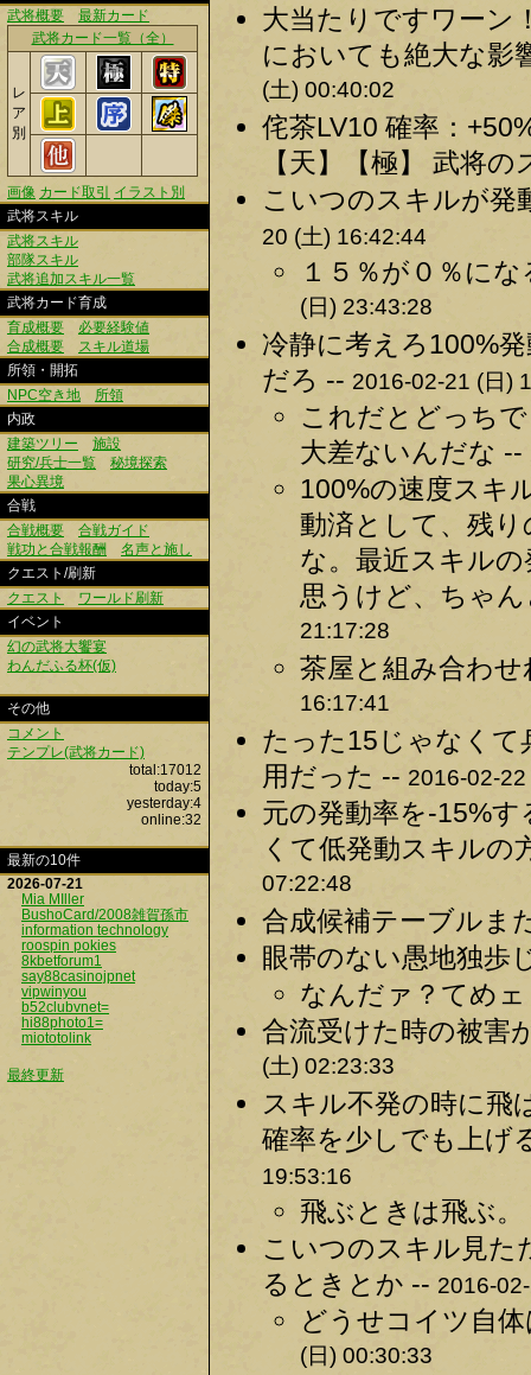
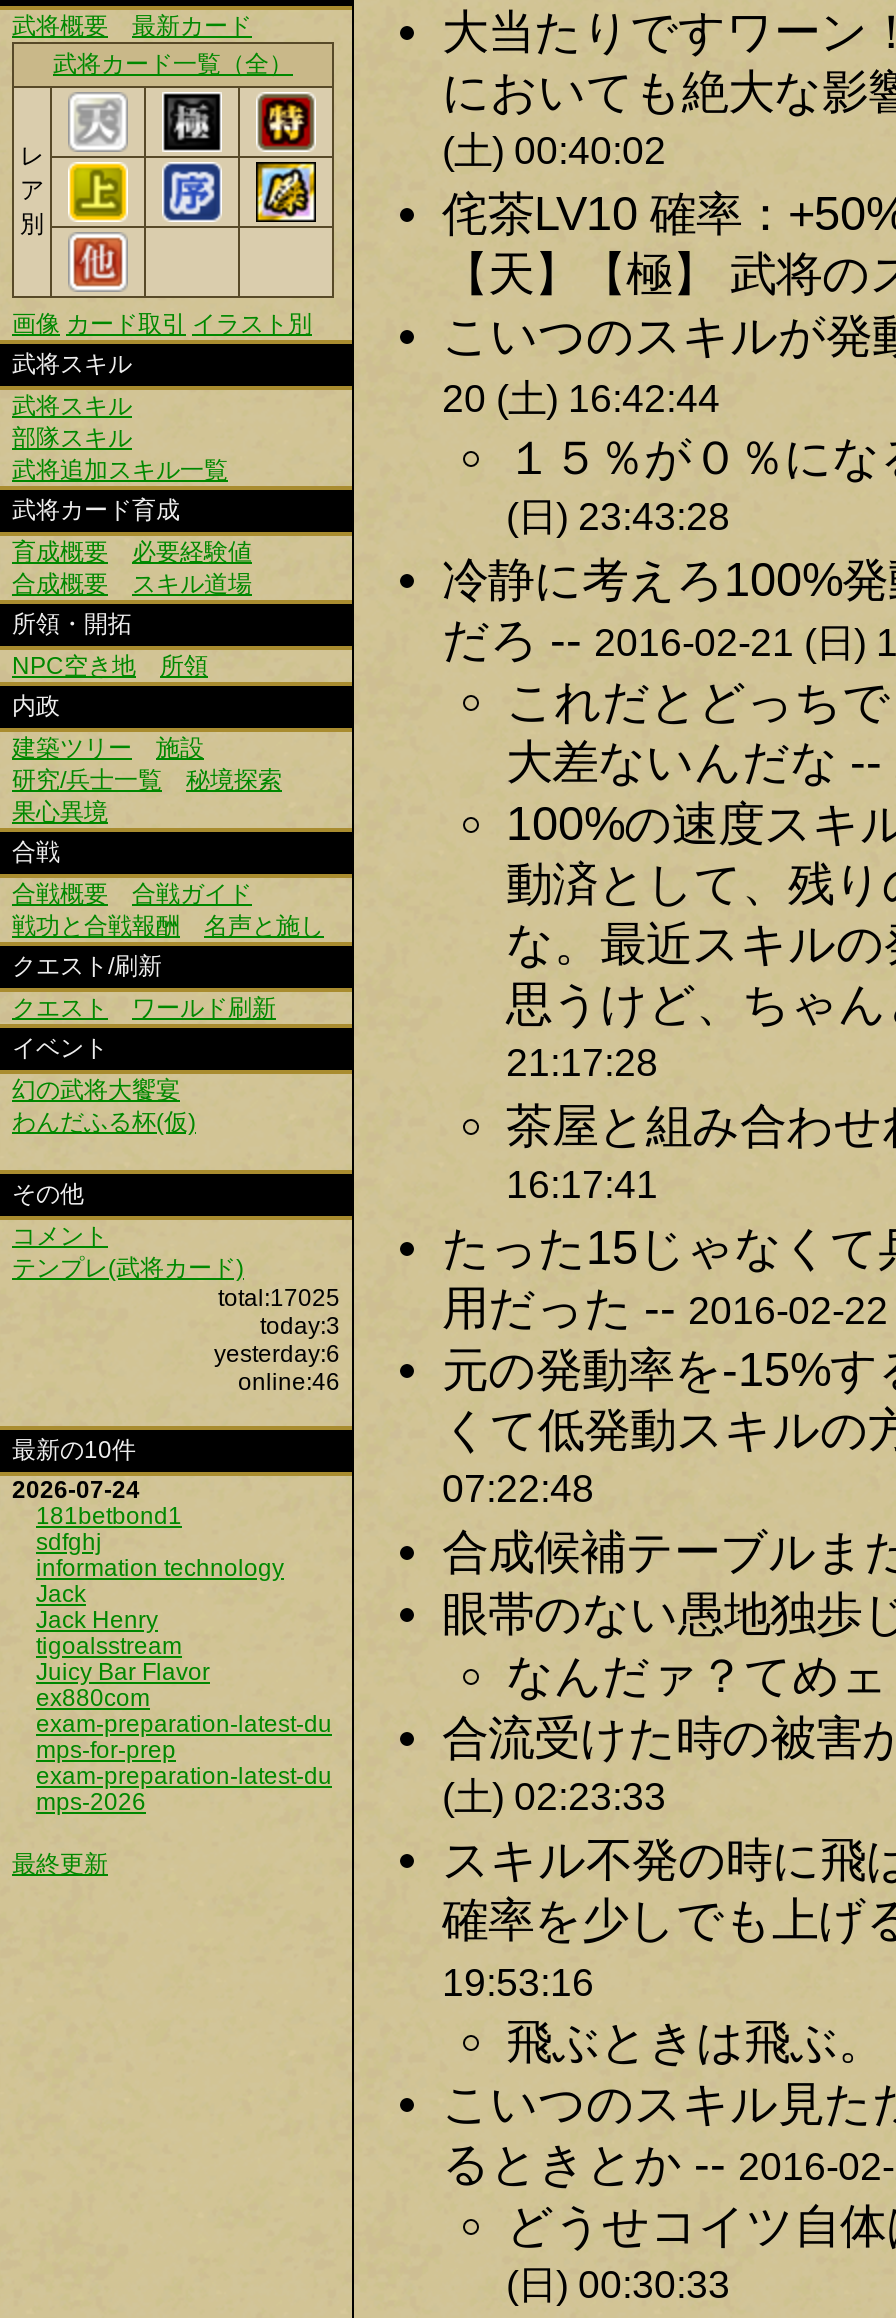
[127,762,201,828] total:17012 | today:5 | yesterday:4 | online:32 -> [214,1284,340,1396] total:17025 | today:3 | yesterday:6 | online:46
[7,876,188,923] 2026-07-21 | Mia MIller | BushoCard/2008雑賀孫市 -> [12,1476,182,1556] 2026-07-24 | 181betbond1 | sdfghj
[21,937,135,1046] roospin pokies | 8kbetforum1 | say88casinojpnet | vipwinyou | b52clubvnet= | hi88photo1= | miototolink -> [36,1580,332,1816] Jack | Jack Henry | tigoalsstream | Juicy Bar Flavor | ex880com | exam-preparation-latest-du | mps-for-prep | exam-preparation-latest-du | mps-2026
moved [7,1067,64,1083] -> [12,1850,108,1878]: 最終更新

